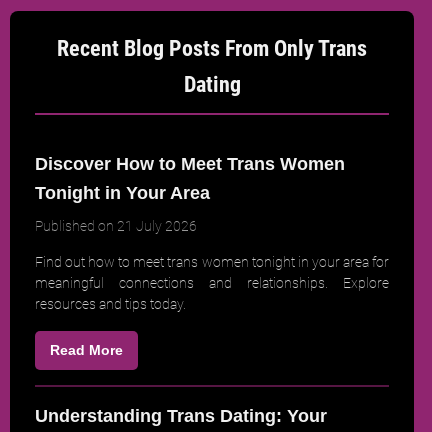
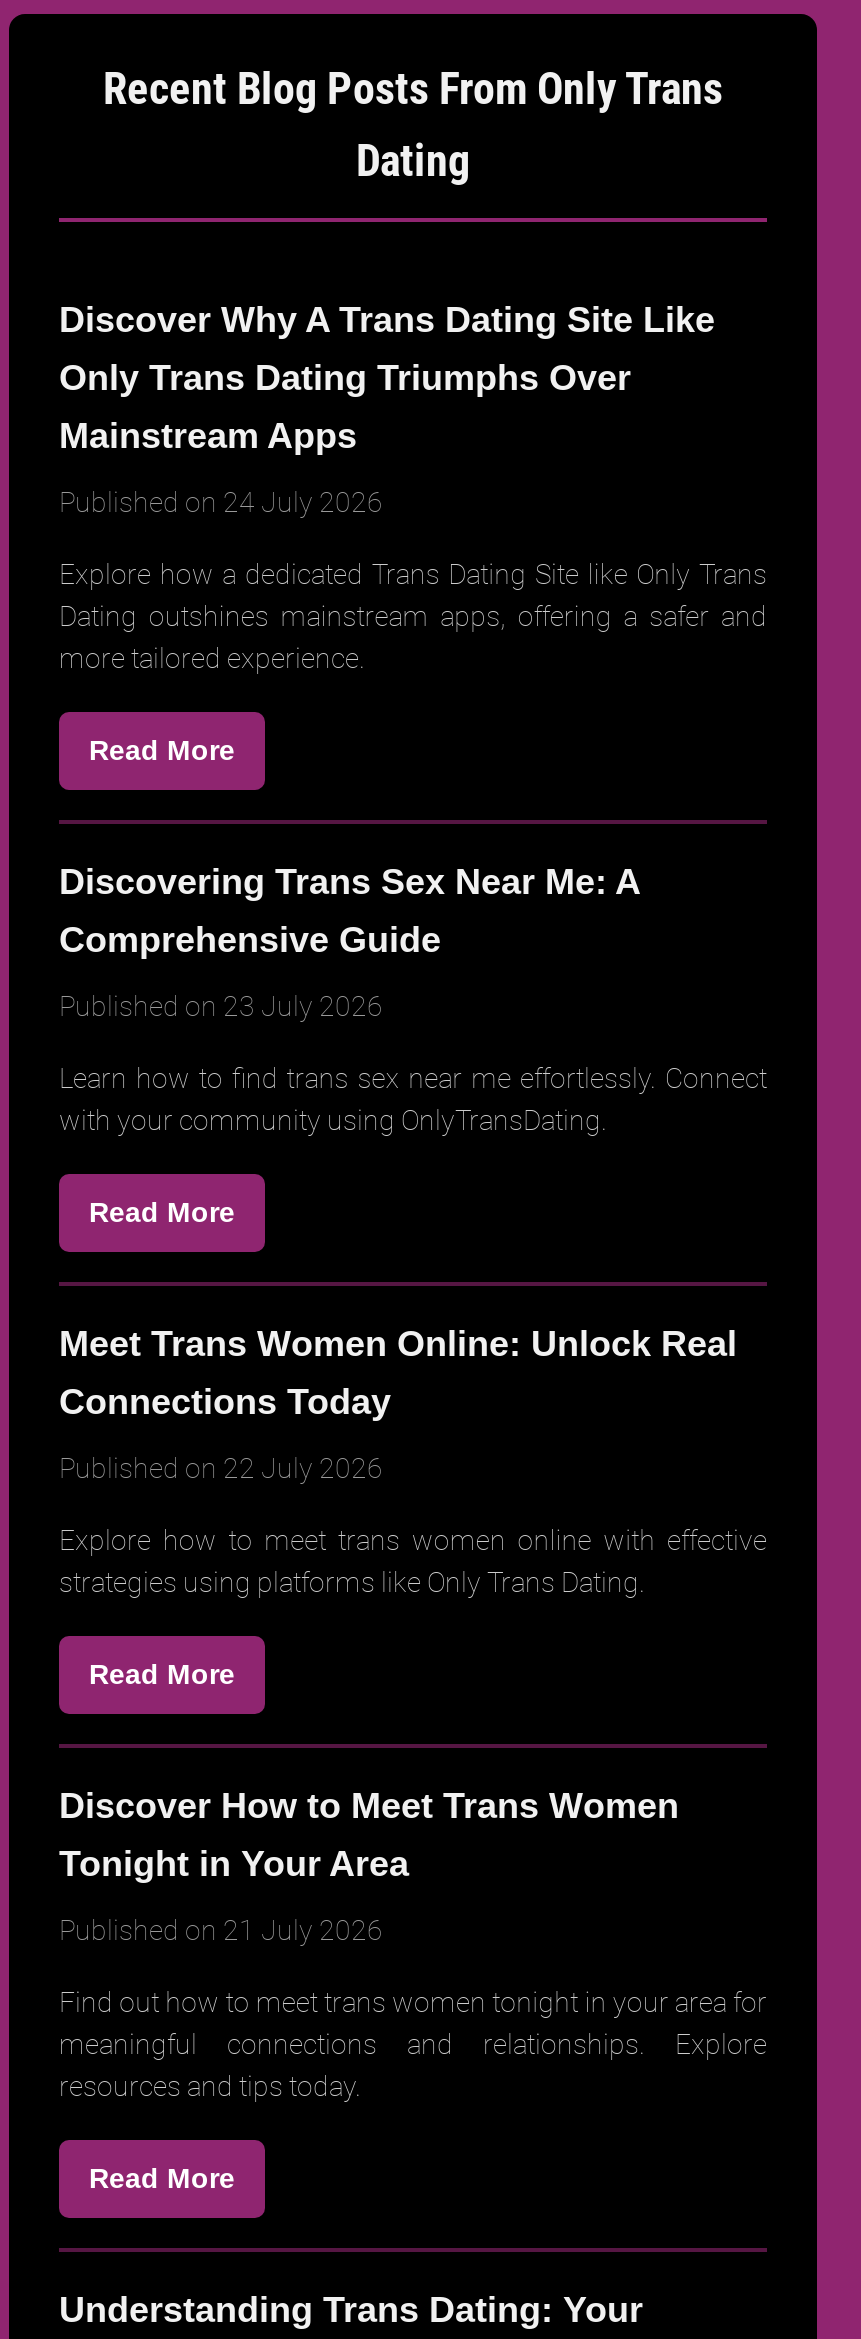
none -> [59,300,767,1690] Discover Why A Trans Dating Site Like | Only Trans Dating Triumphs Over | Mainstream Apps | Published on 24 July 2026 | Explore how a dedicated Trans Dating Site like Only Trans | Dating outshines mainstream apps, offering a safer and | more tailored experience. | Read More | Discovering Trans Sex Near Me: A | Comprehensive Guide | Published on 23 July 2026 | Learn how to find trans sex near me effortlessly. Connect | with your community using OnlyTransDating. | Read More | Meet Trans Women Online: Unlock Real | Connections Today | Published on 22 July 2026 | Explore how to meet trans women online with effective | strategies using platforms like Only Trans Dating. | Read More

